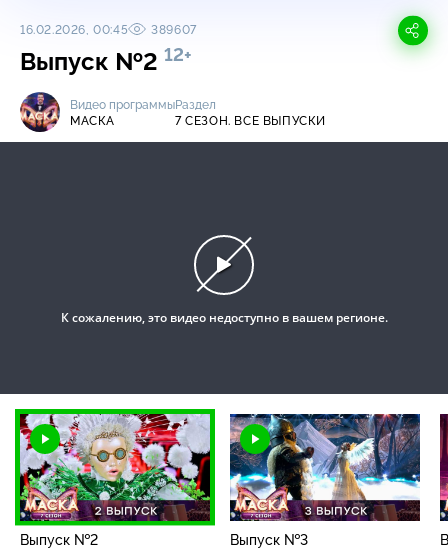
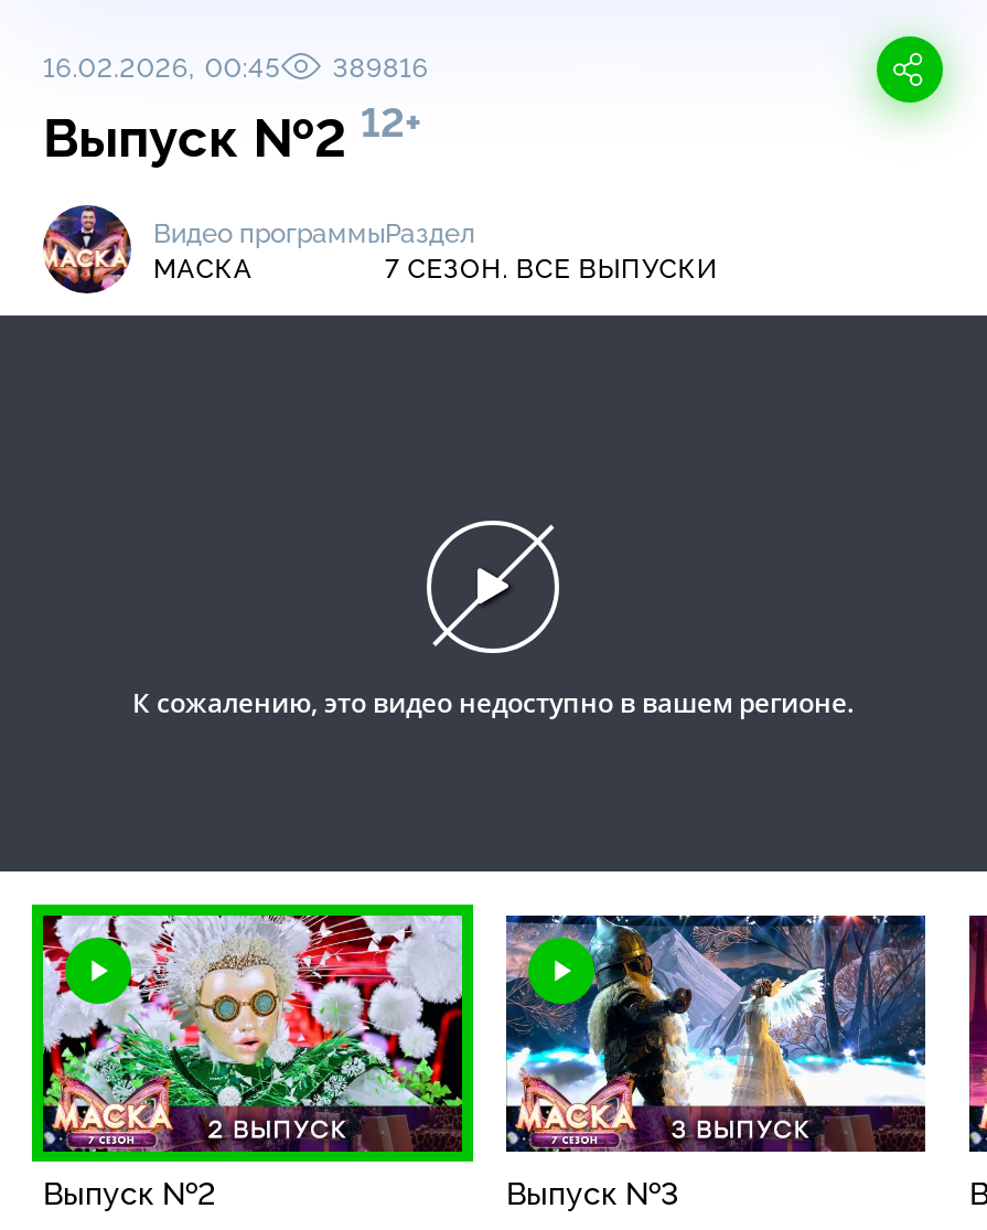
[20,23,197,37] 16.02.2026, 00:45 389607 -> [43,53,429,84] 16.02.2026, 00:45 389816

